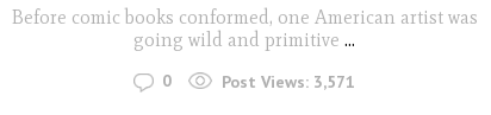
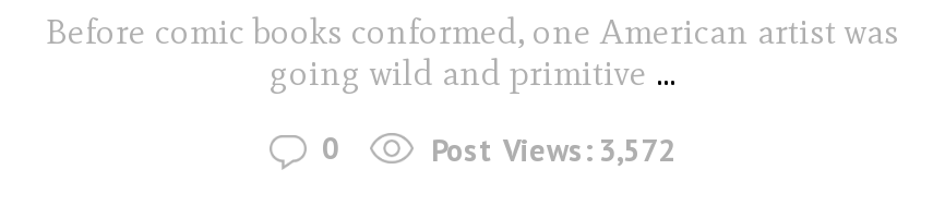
[222,71,355,92] Post Views: 3,571 -> [431,130,675,170] Post Views: 3,572

